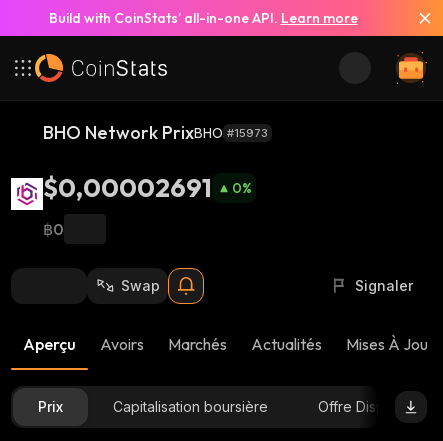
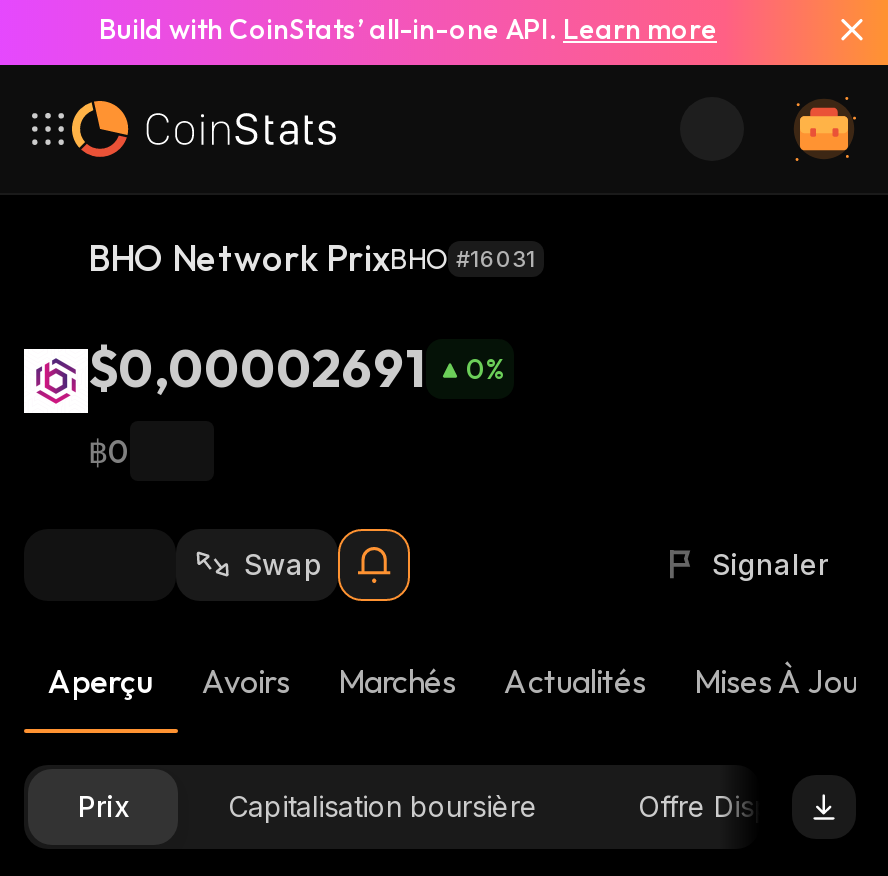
[43,121,268,144] BHO Network PrixBHO #15973 -> [88,235,536,281] BHO Network PrixBHO #16031

